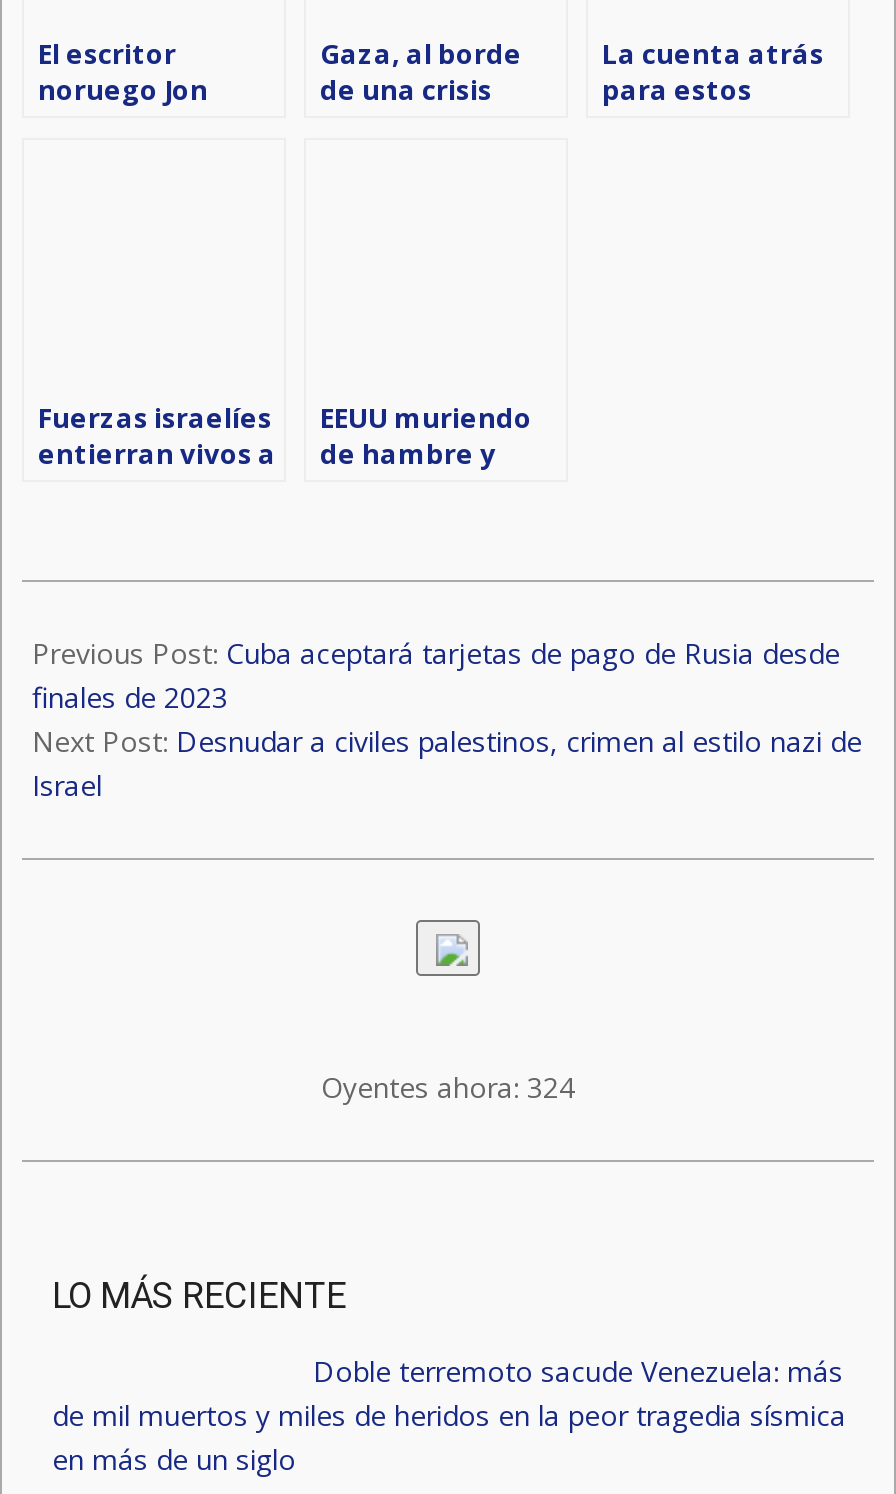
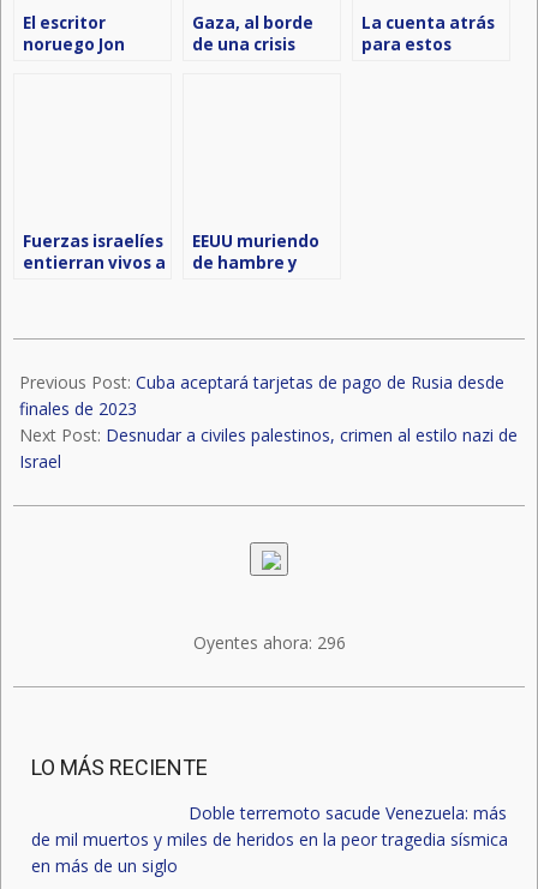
[321,1068,575,1106] Oyentes ahora: 324 -> [193,631,345,654] Oyentes ahora: 296

